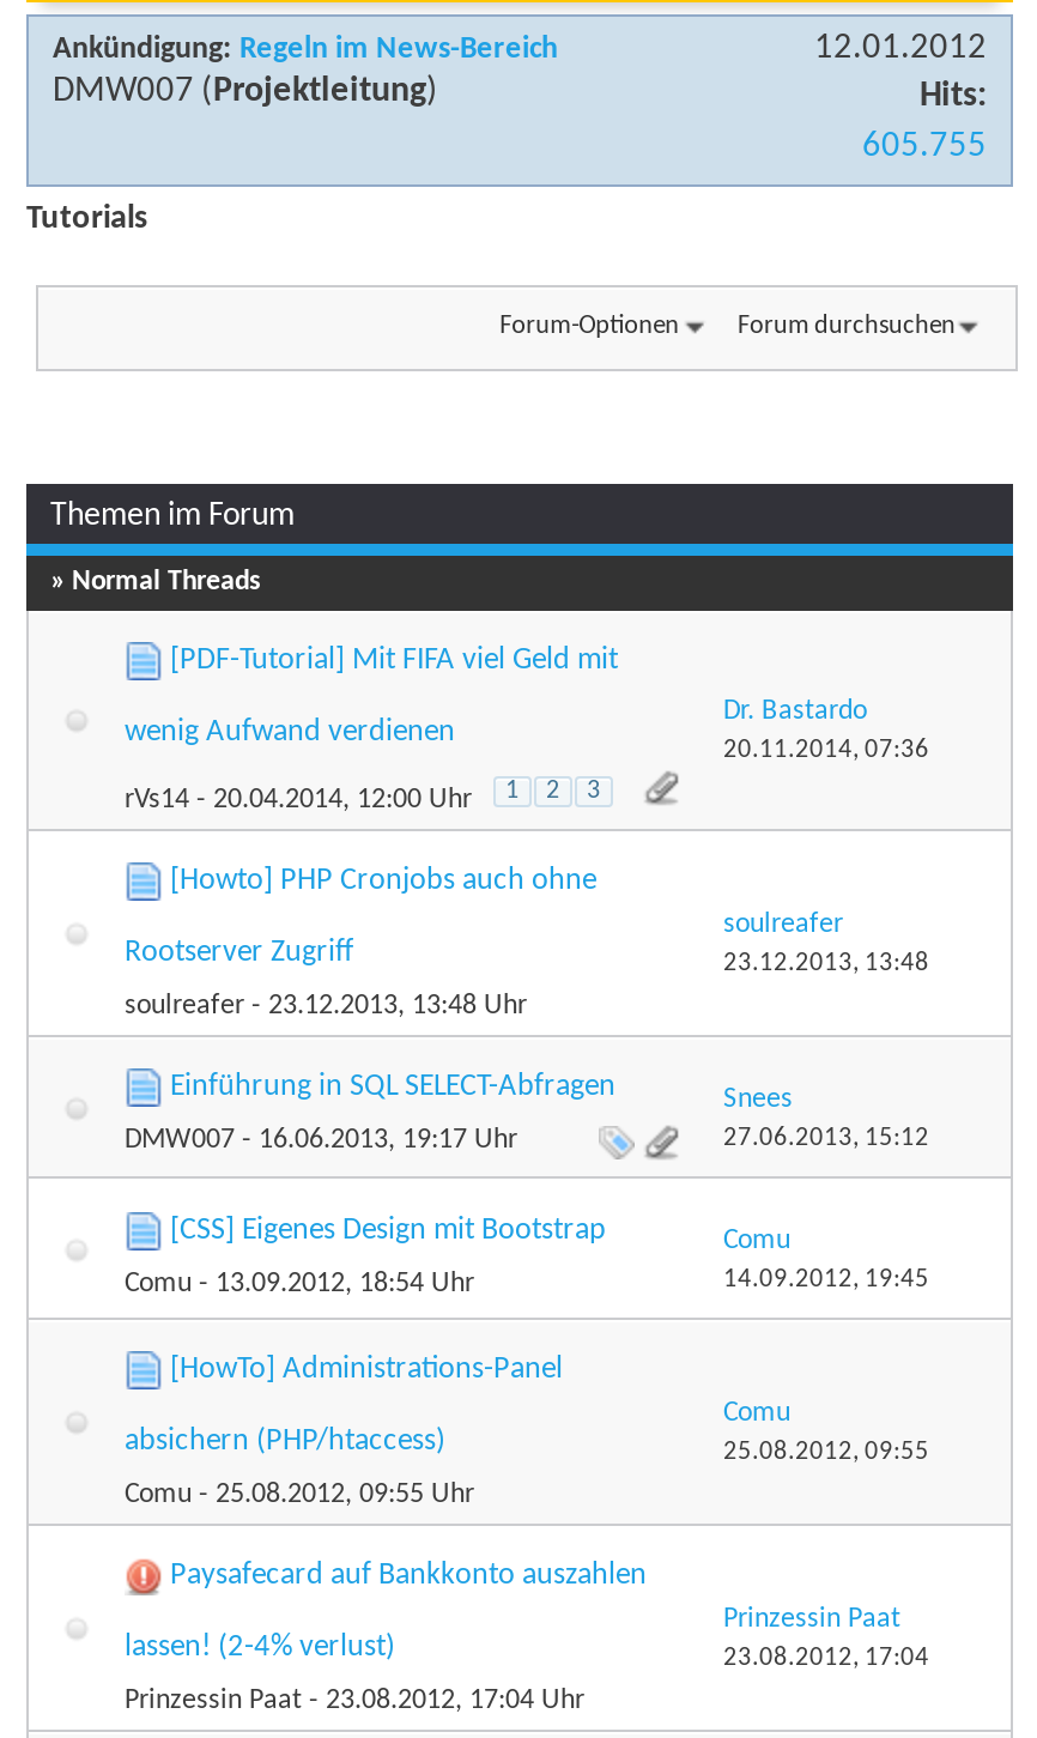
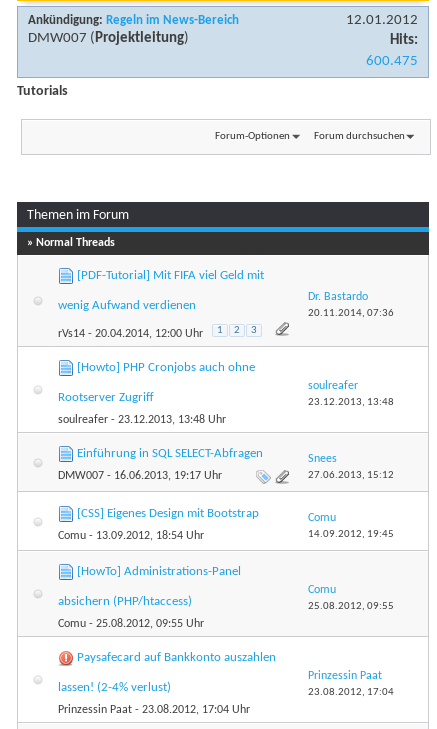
[862,129,987,165] 605.755 -> [366,54,418,69] 600.475

